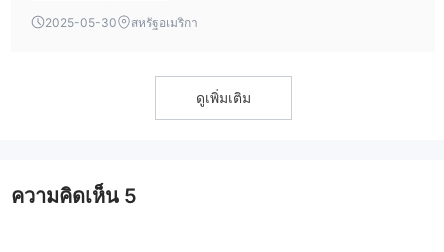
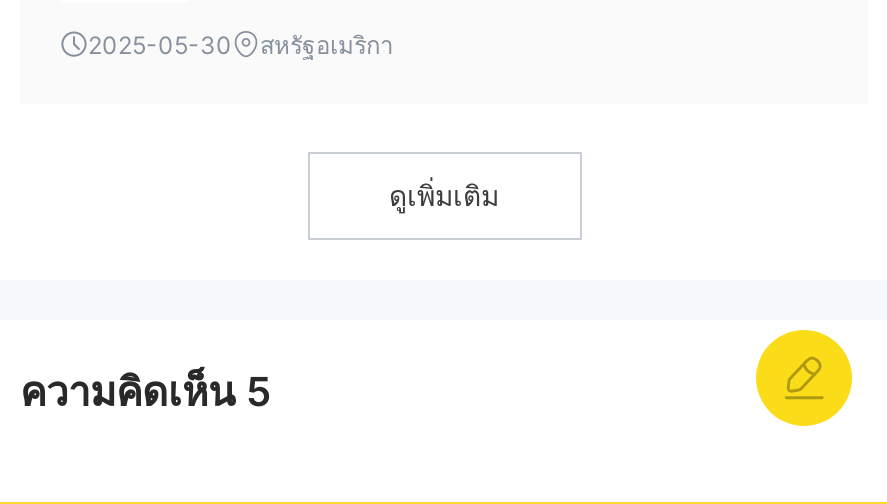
none -> [754,328,854,428] [image]

